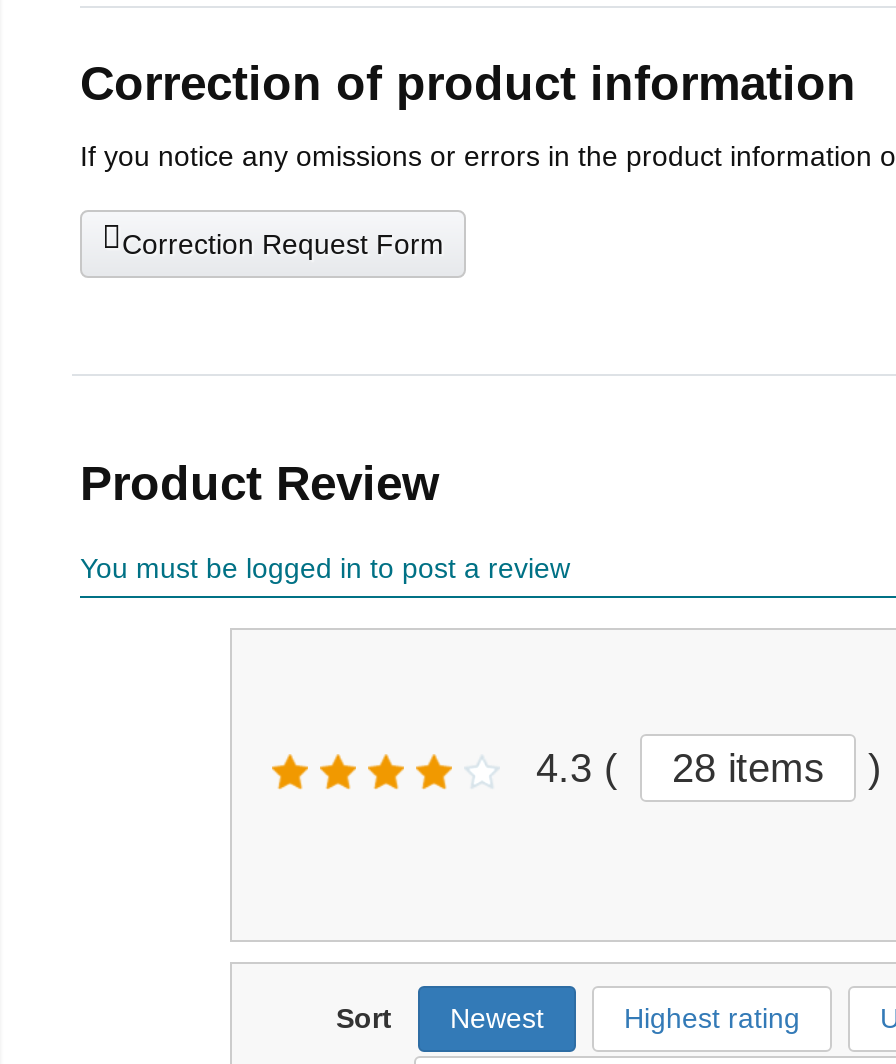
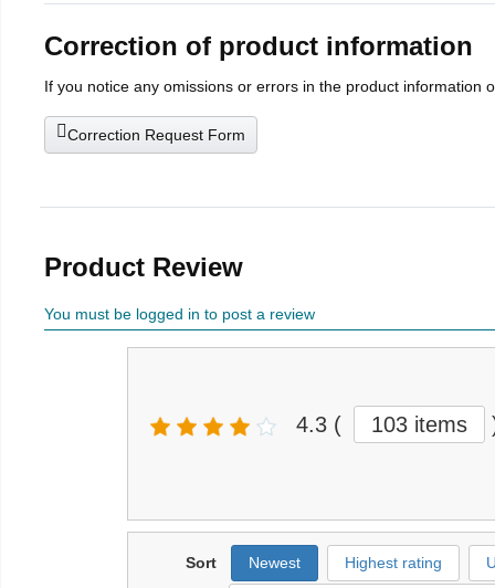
[672,747,824,791] 28 items -> [371,413,467,437] 103 items

